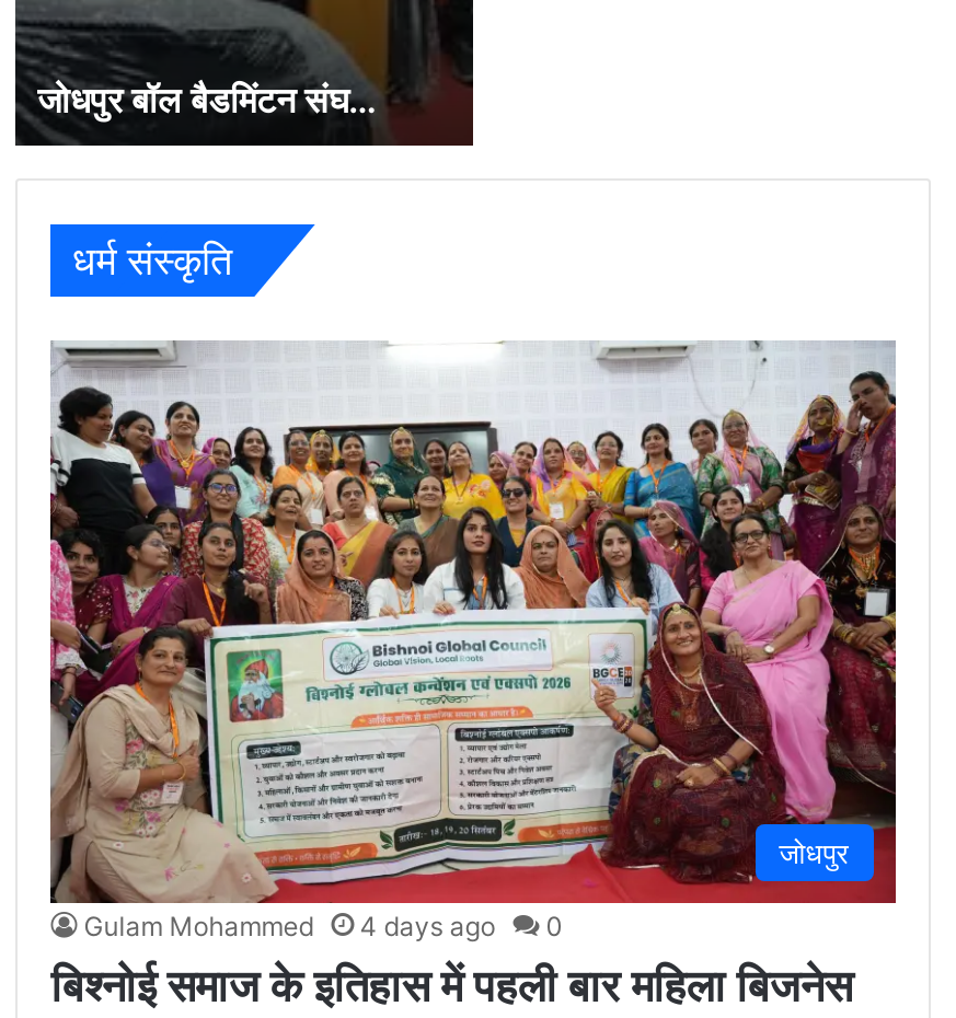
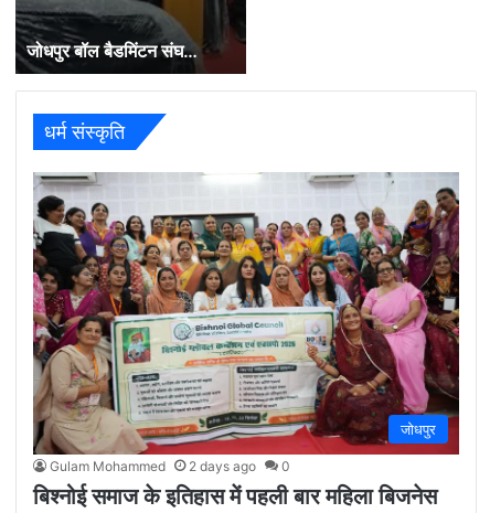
[84,909,564,942] Gulam Mohammed 4 days ago 0 -> [50,458,291,475] Gulam Mohammed 2 days ago 0

